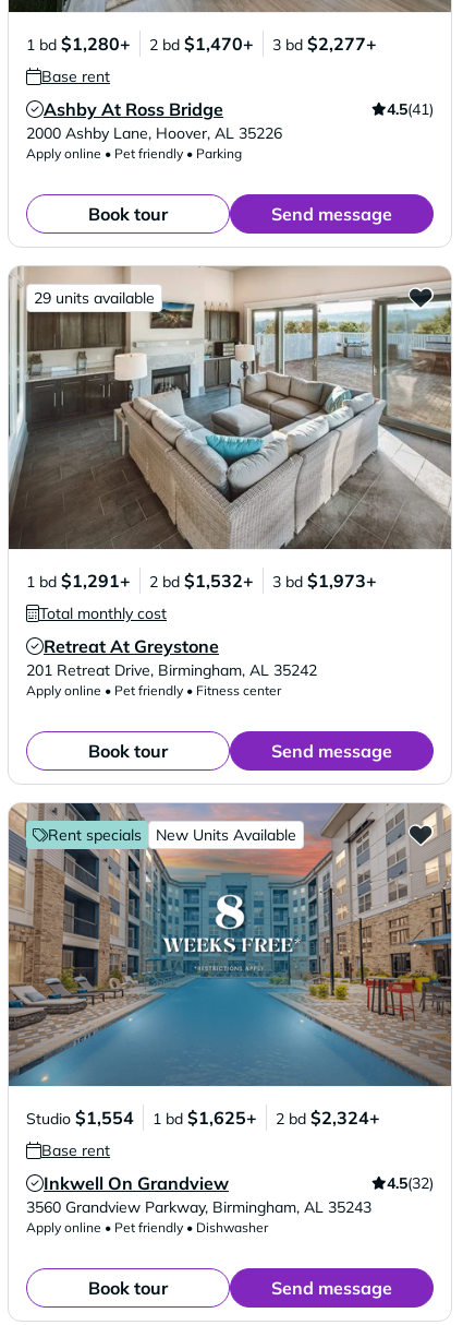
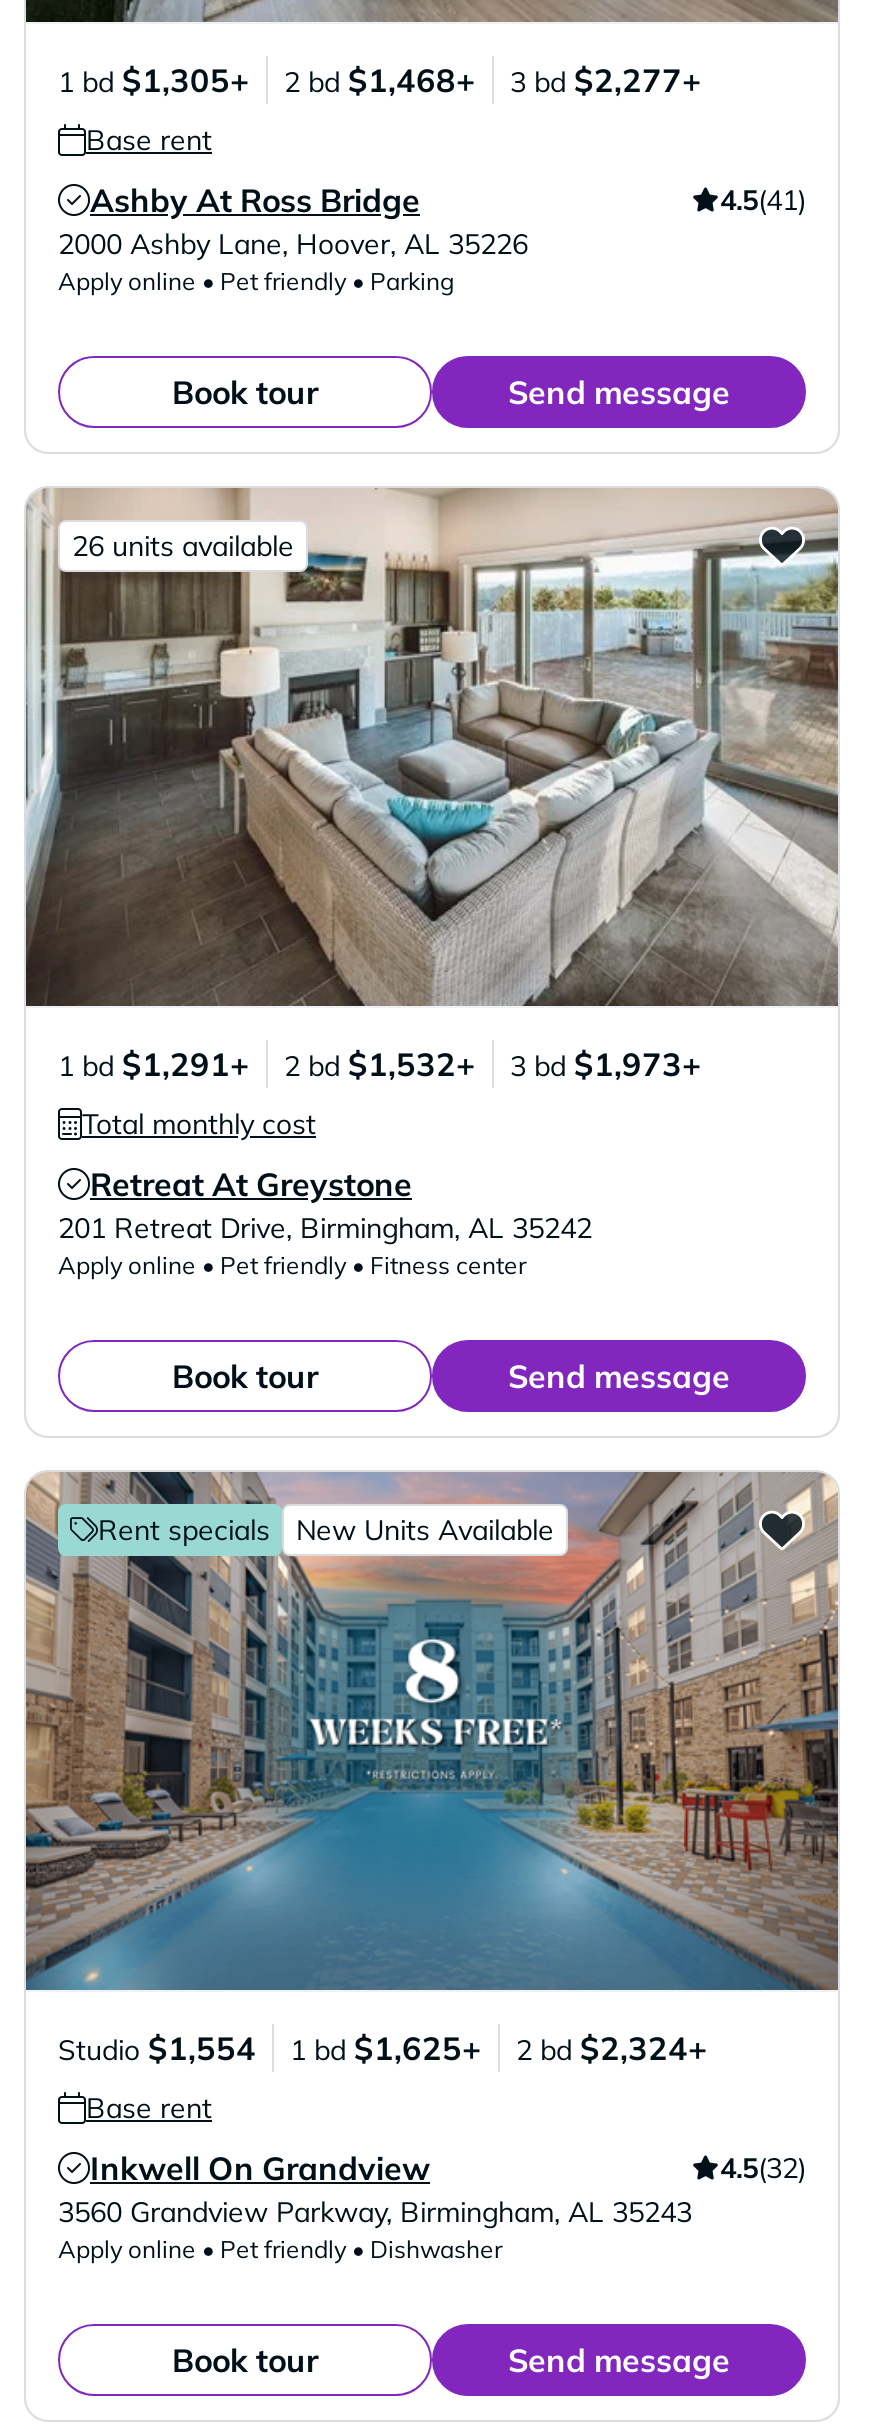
[26,33,131,55] 1 bd $1,280+ -> [58,60,250,100] 1 bd $1,305+
[149,33,254,55] 2 bd $1,470+ -> [284,60,476,100] 2 bd $1,468+
[34,288,155,308] 29 units available -> [72,528,294,564] 26 units available

